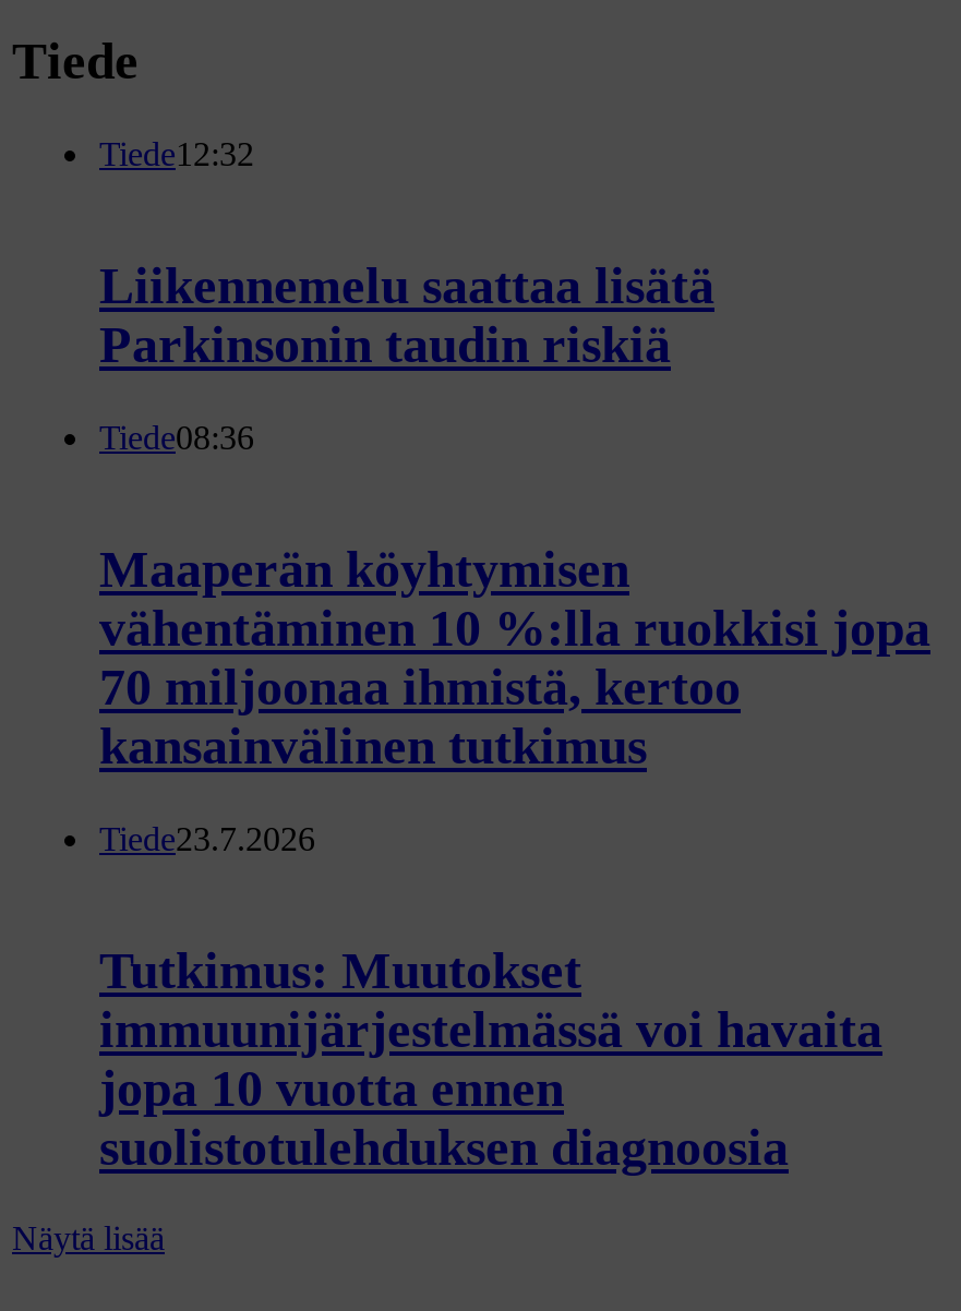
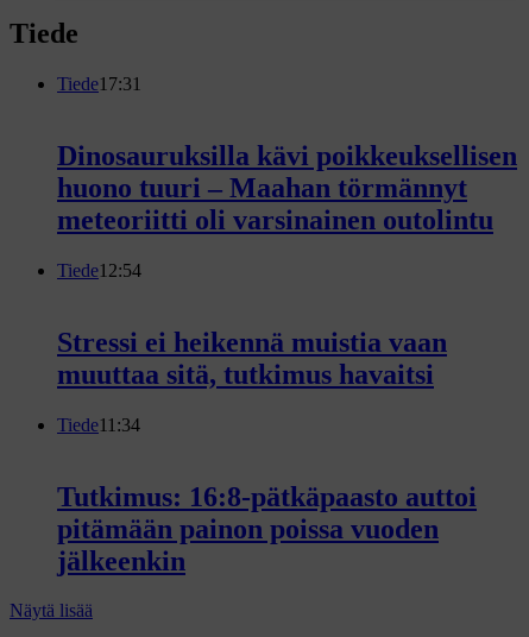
[99,135,254,172] Tiede12:32 -> [57,74,141,94] Tiede17:31
[99,257,714,373] Liikennemelu saattaa lisätä | Parkinsonin taudin riskiä -> [57,140,517,235] Dinosauruksilla kävi poikkeuksellisen | huono tuuri – Maahan törmännyt | meteoriitti oli varsinainen outolintu
[99,419,254,456] Tiede08:36 -> [57,260,141,280] Tiede12:54
[99,541,930,774] Maaperän köyhtymisen | vähentäminen 10 %:lla ruokkisi jopa | 70 miljoonaa ihmistä, kertoo | kansainvälinen tutkimus -> [57,327,447,390] Stressi ei heikennä muistia vaan | muuttaa sitä, tutkimus havaitsi
[99,820,315,857] Tiede23.7.2026 -> [57,414,140,435] Tiede11:34
[99,941,882,1175] Tutkimus: Muutokset | immuunijärjestelmässä voi havaita | jopa 10 vuotta ennen | suolistotulehduksen diagnoosia -> [57,481,477,576] Tutkimus: 16:8-pätkäpaasto auttoi | pitämään painon poissa vuoden | jälkeenkin

